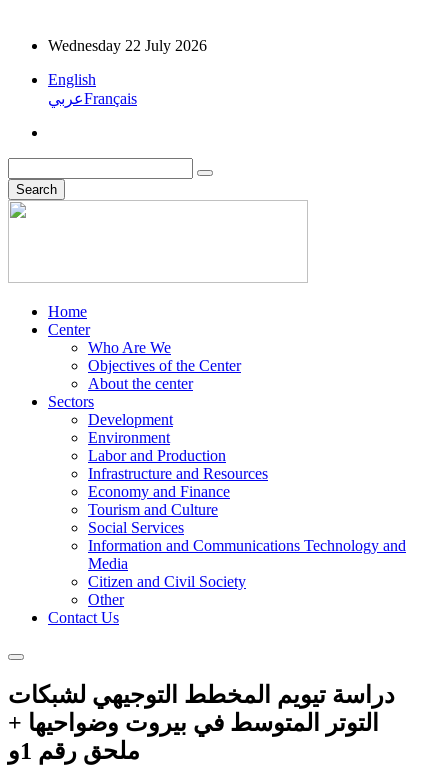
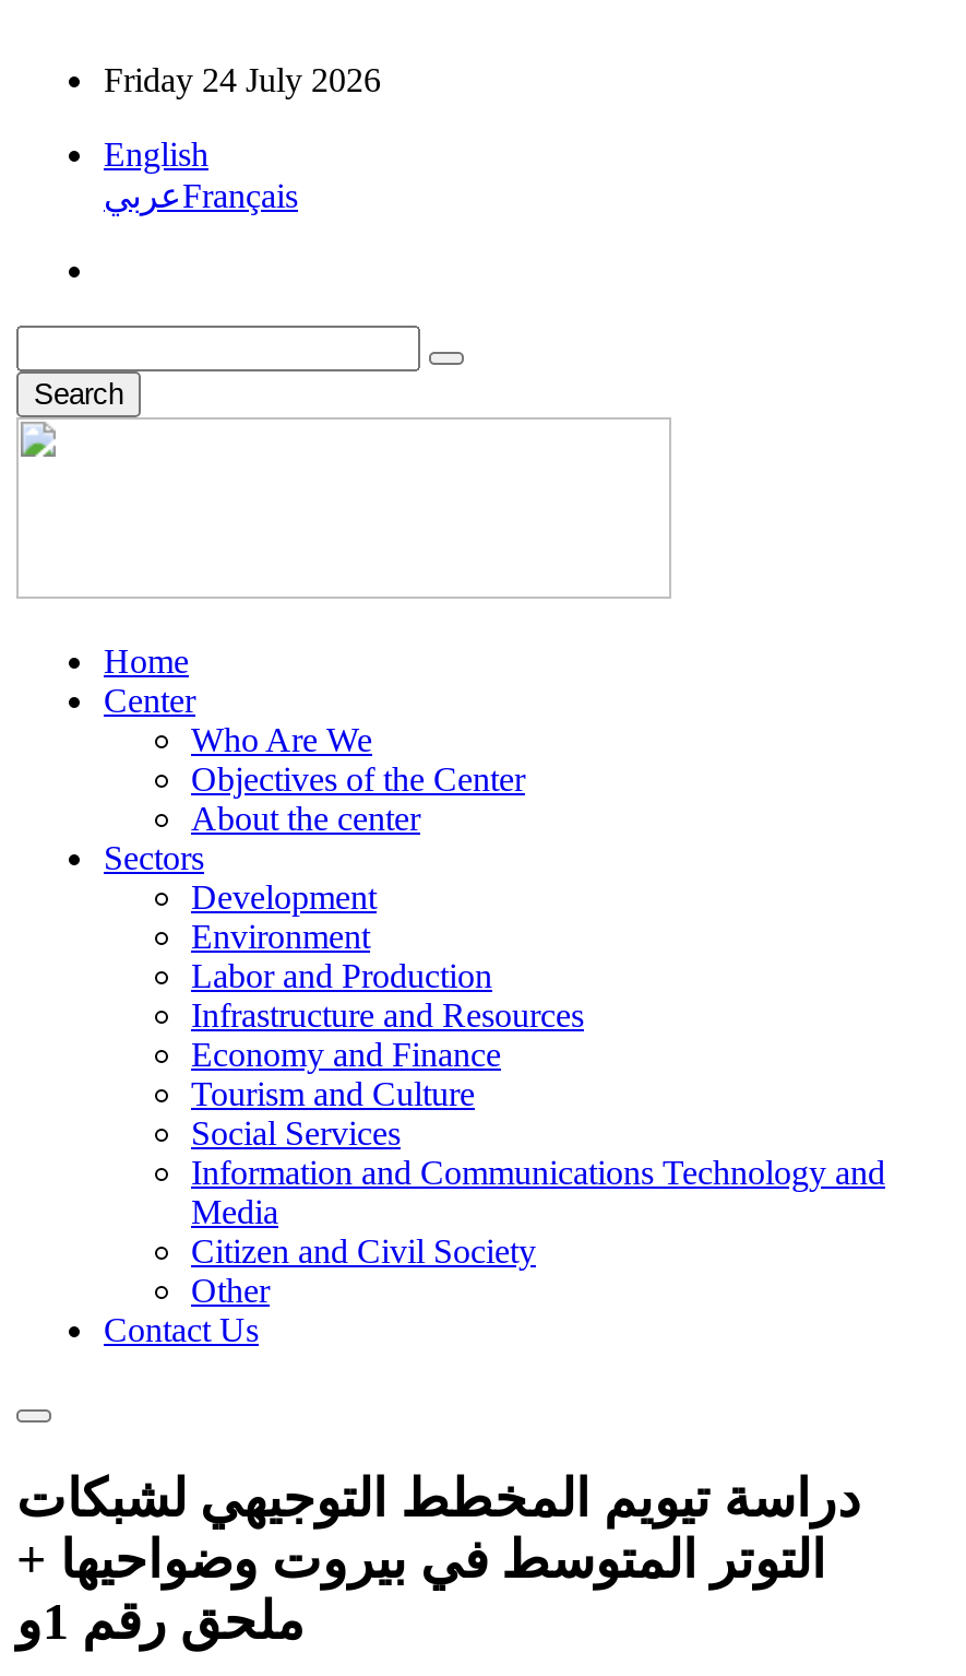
[48,37,207,54] Wednesday 22 July 2026 -> [104,61,381,98] Friday 24 July 2026

